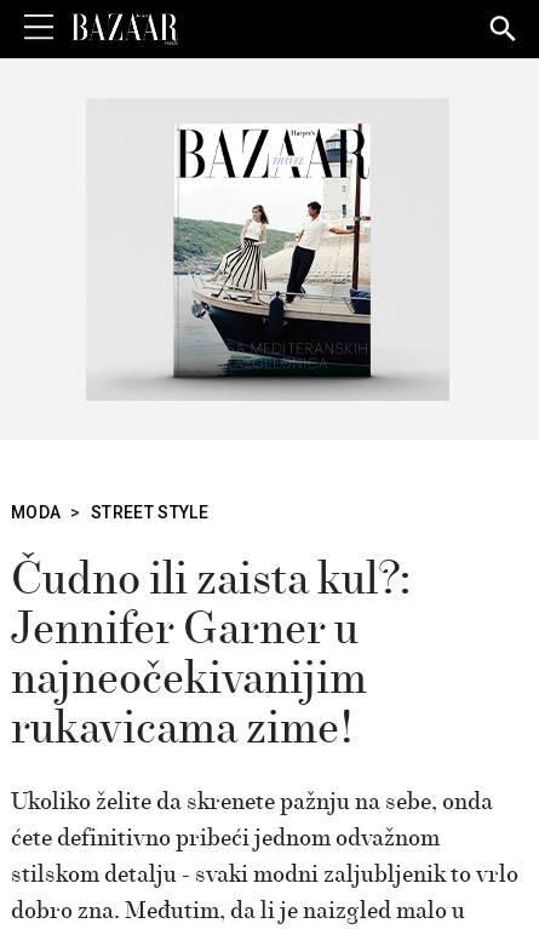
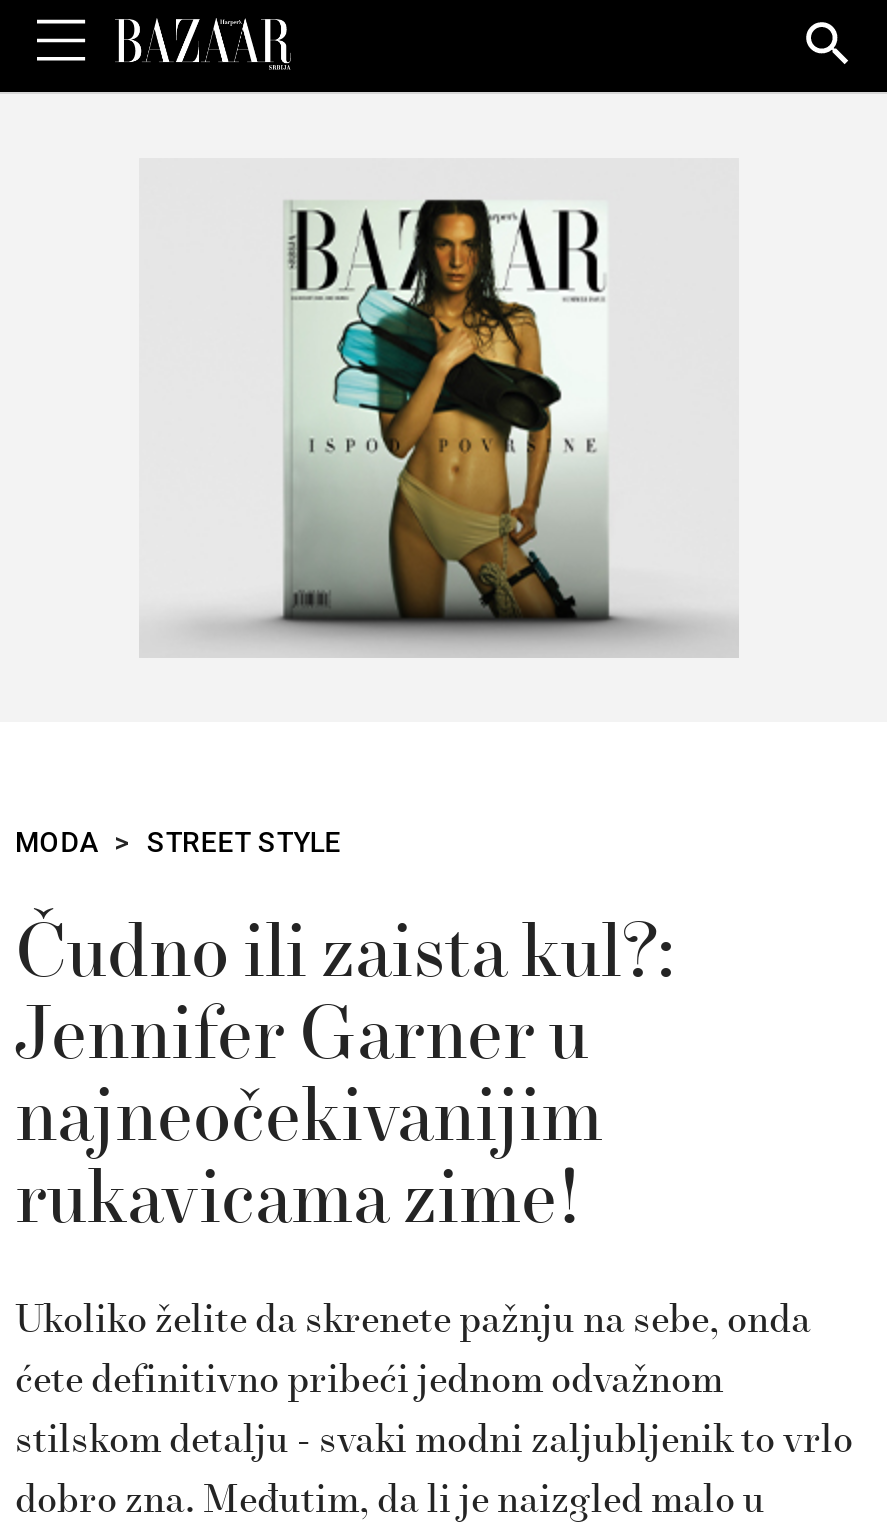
[173,122,372,377] [image] -> [285,198,609,616] [image]

